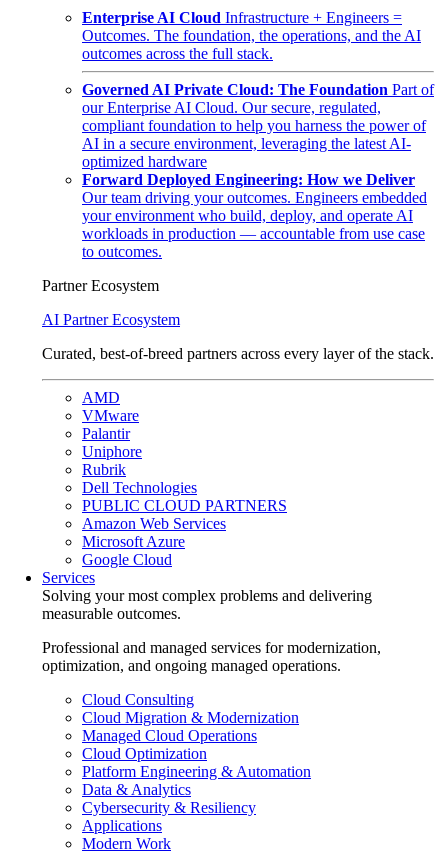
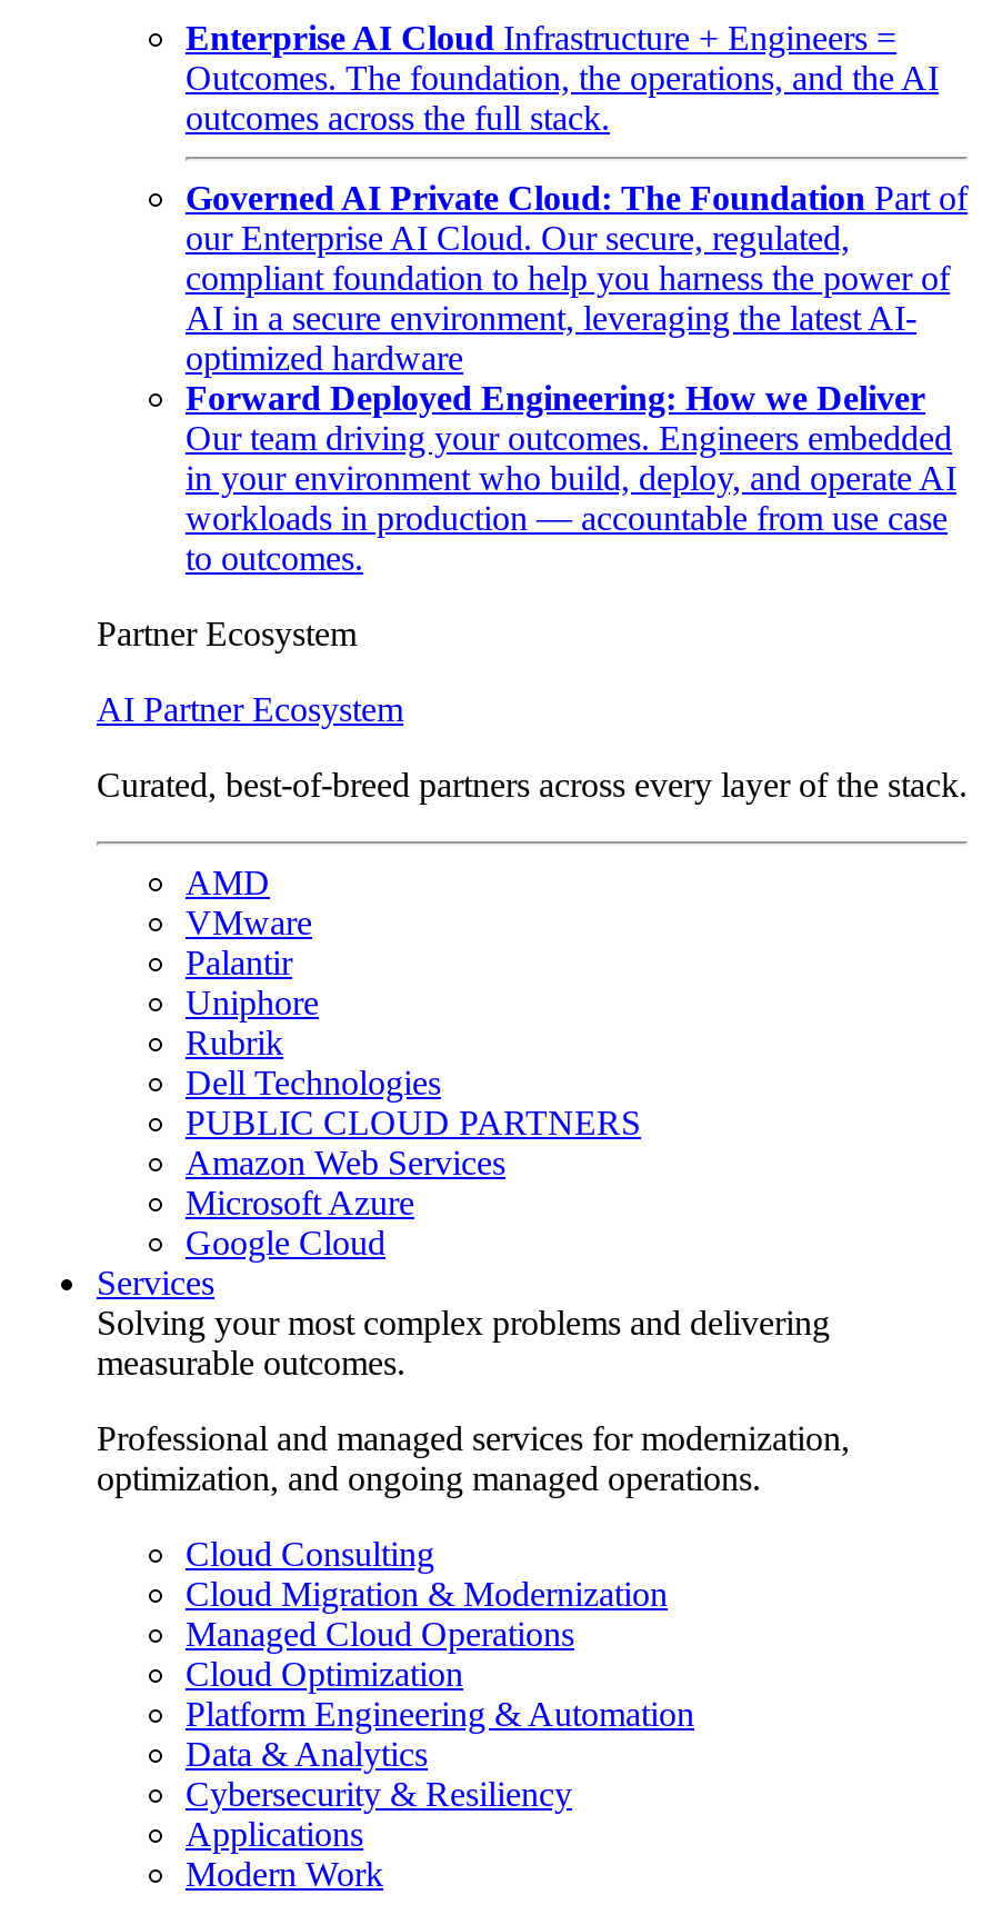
[82,207,413,224] your environment who build, deploy, and operate AI -> [186,459,956,497] in your environment who build, deploy, and operate AI

